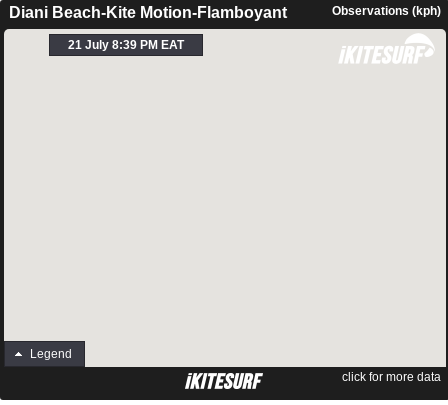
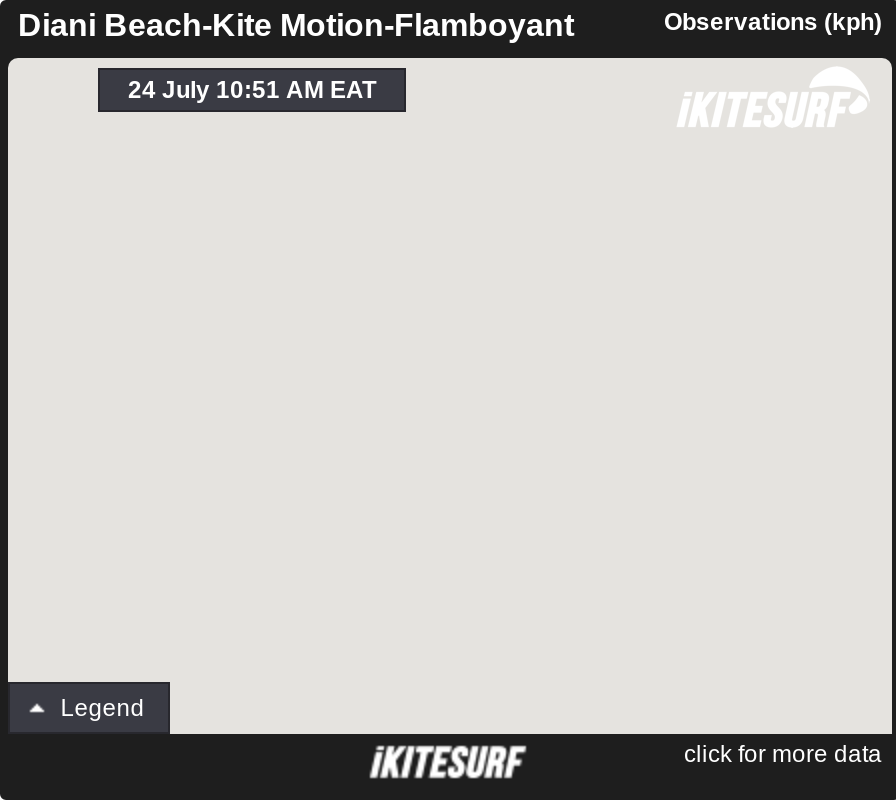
[68,38,184,52] 21 July 8:39 PM EAT -> [128,76,376,104] 24 July 10:51 AM EAT

